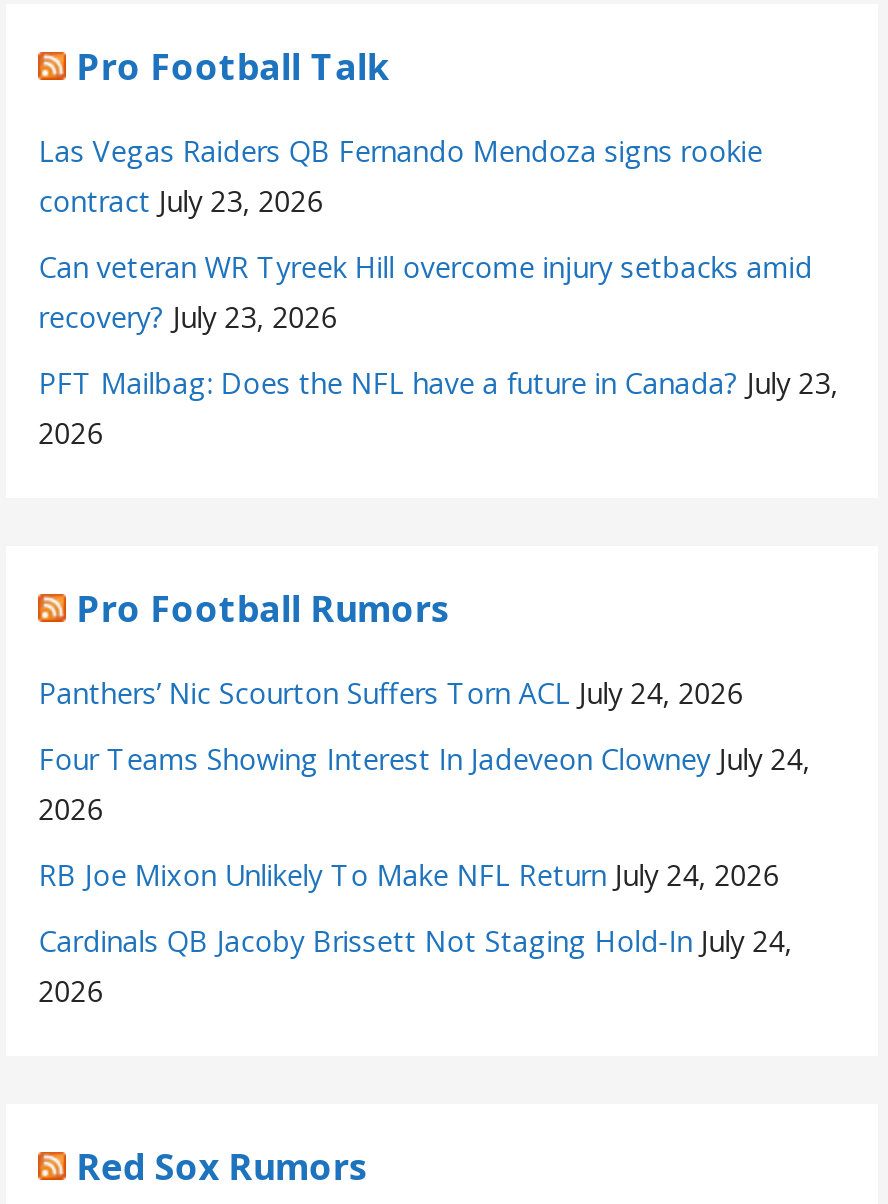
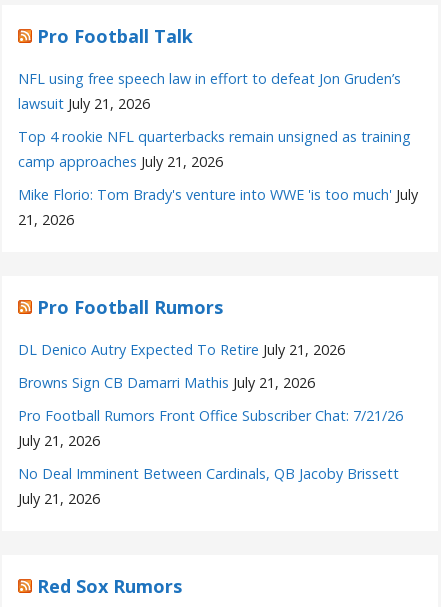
[38,132,762,220] Las Vegas Raiders QB Fernando Mendoza signs rookie | contract July 23, 2026 -> [18,69,401,113] NFL using free speech law in effort to defeat Jon Gruden’s | lawsuit July 21, 2026
[38,248,812,336] Can veteran WR Tyreek Hill overcome injury setbacks amid | recovery? July 23, 2026 -> [18,127,411,171] Top 4 rookie NFL quarterbacks remain unsigned as training | camp approaches July 21, 2026
[38,364,838,452] PFT Mailbag: Does the NFL have a future in Canada? July 23, | 2026 -> [18,185,418,229] Mike Florio: Tom Brady's venture into WWE 'is too much' July | 21, 2026
[38,674,742,712] Panthers’ Nic Scourton Suffers Torn ACL July 24, 2026 -> [18,340,345,359] DL Denico Autry Expected To Retire July 21, 2026
[38,740,810,828] Four Teams Showing Interest In Jadeveon Clowney July 24, | 2026 -> [18,373,315,392] Browns Sign CB Damarri Mathis July 21, 2026
[38,856,778,894] RB Joe Mixon Unlikely To Make NFL Return July 24, 2026 -> [18,406,403,450] Pro Football Rumors Front Office Subscriber Chat: 7/21/26 | July 21, 2026
[38,922,792,1010] Cardinals QB Jacoby Brissett Not Staging Hold-In July 24, | 2026 -> [18,464,399,508] No Deal Imminent Between Cardinals, QB Jacoby Brissett | July 21, 2026

